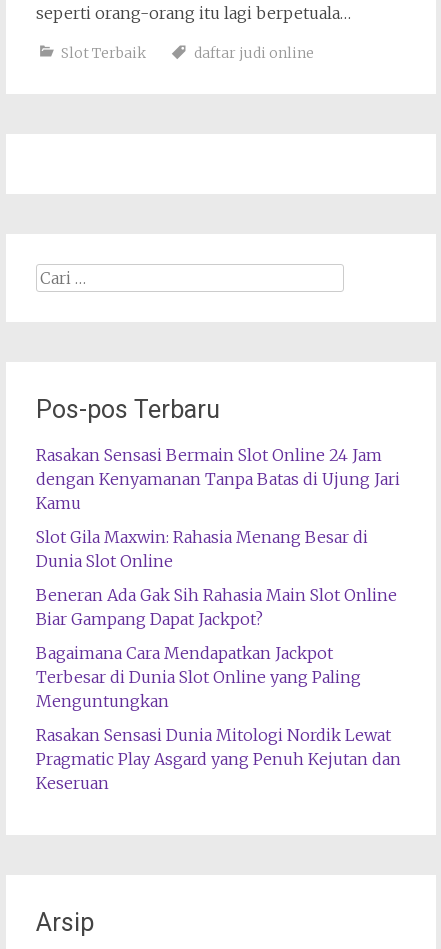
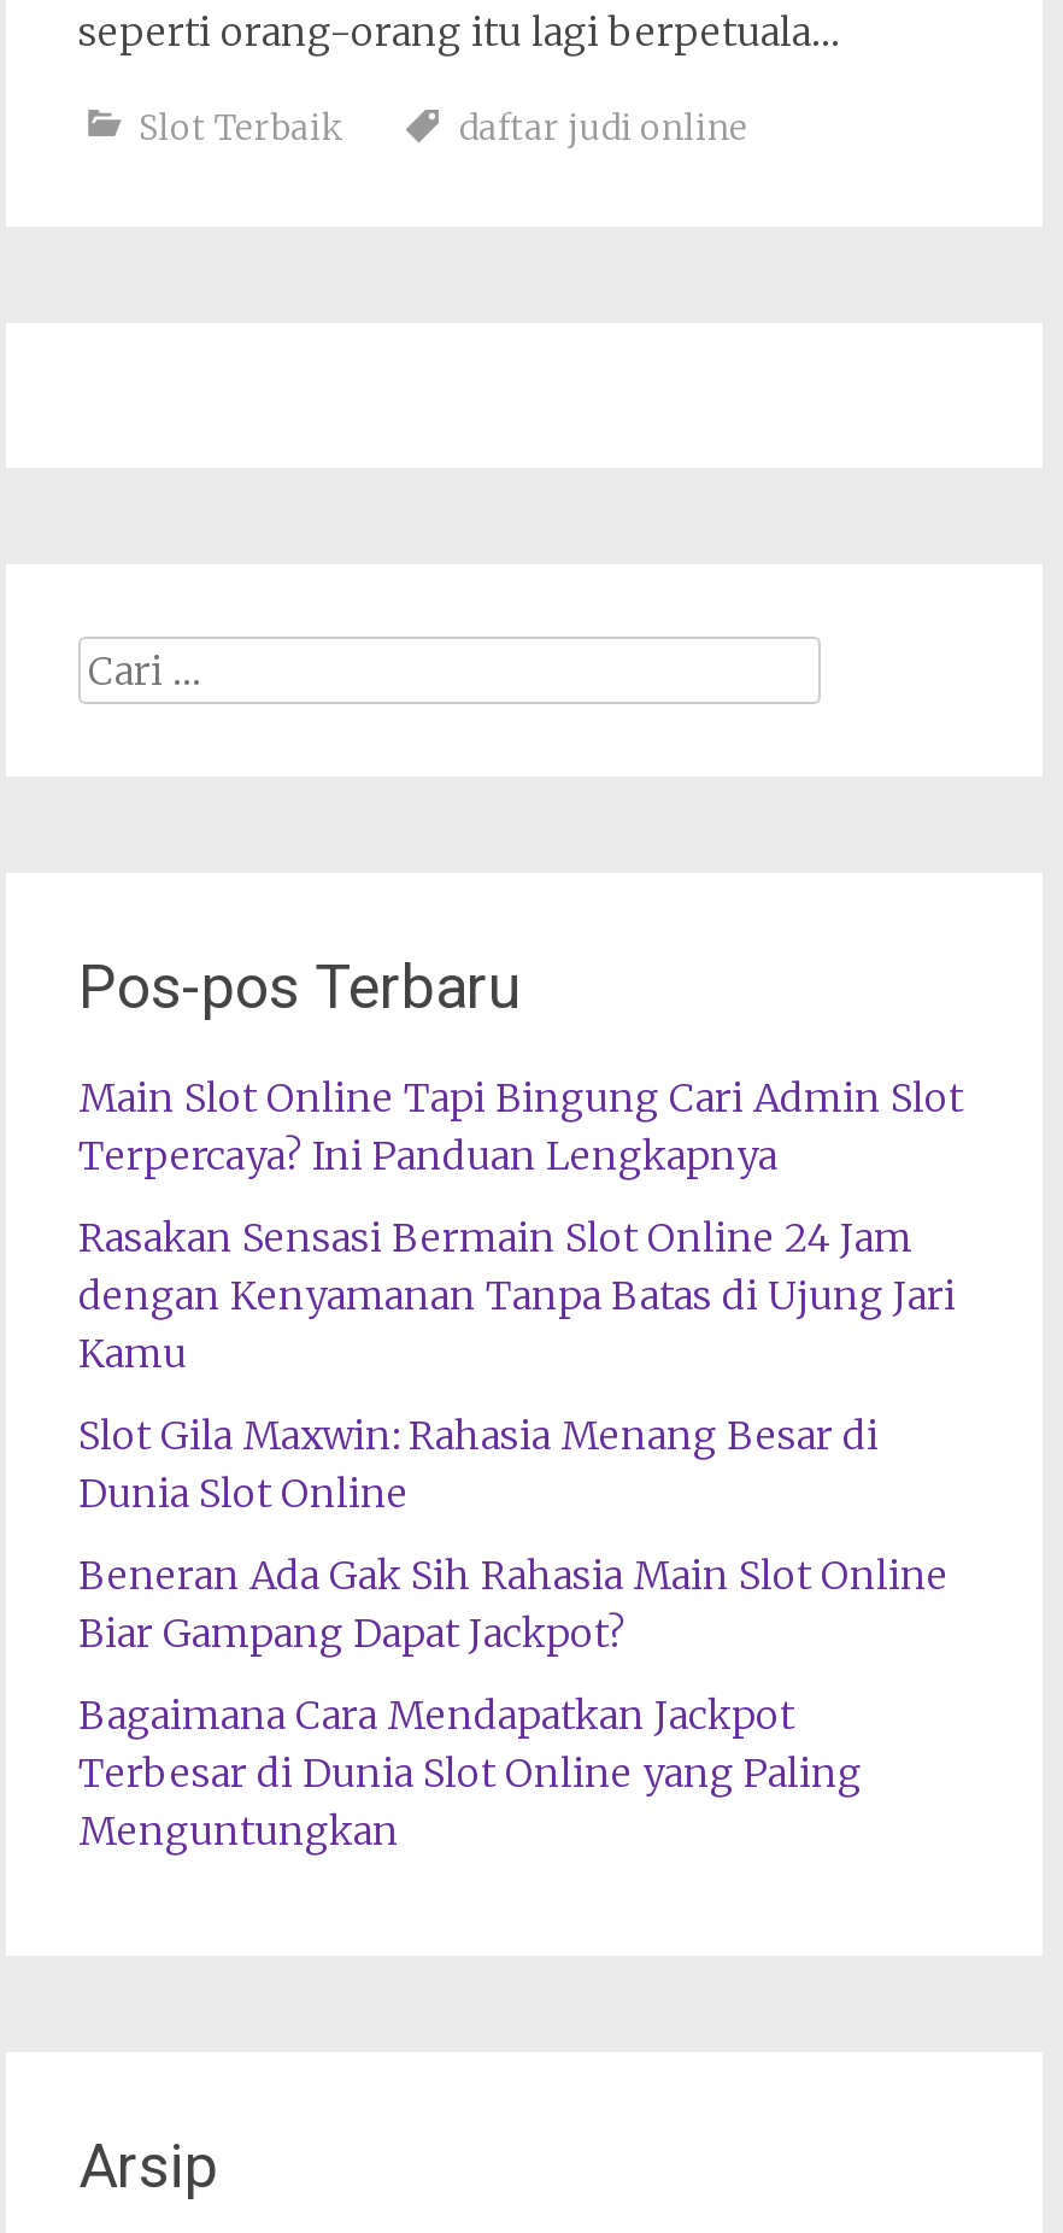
none -> [78,1073,963,1179] Main Slot Online Tapi Bingung Cari Admin Slot | Terpercaya? Ini Panduan Lengkapnya
moved [36,445,400,711] -> [78,1213,956,1854]: Rasakan Sensasi Bermain Slot Online 24 Jam | dengan Kenyamanan Tanpa Batas di Ujung Jari | Kamu | ... | Terbesar di Dunia Slot Online yang Paling | Menguntungkan
[36,725,401,793] Rasakan Sensasi Dunia Mitologi Nordik Lewat | Pragmatic Play Asgard yang Penuh Kejutan dan | Keseruan -> none

